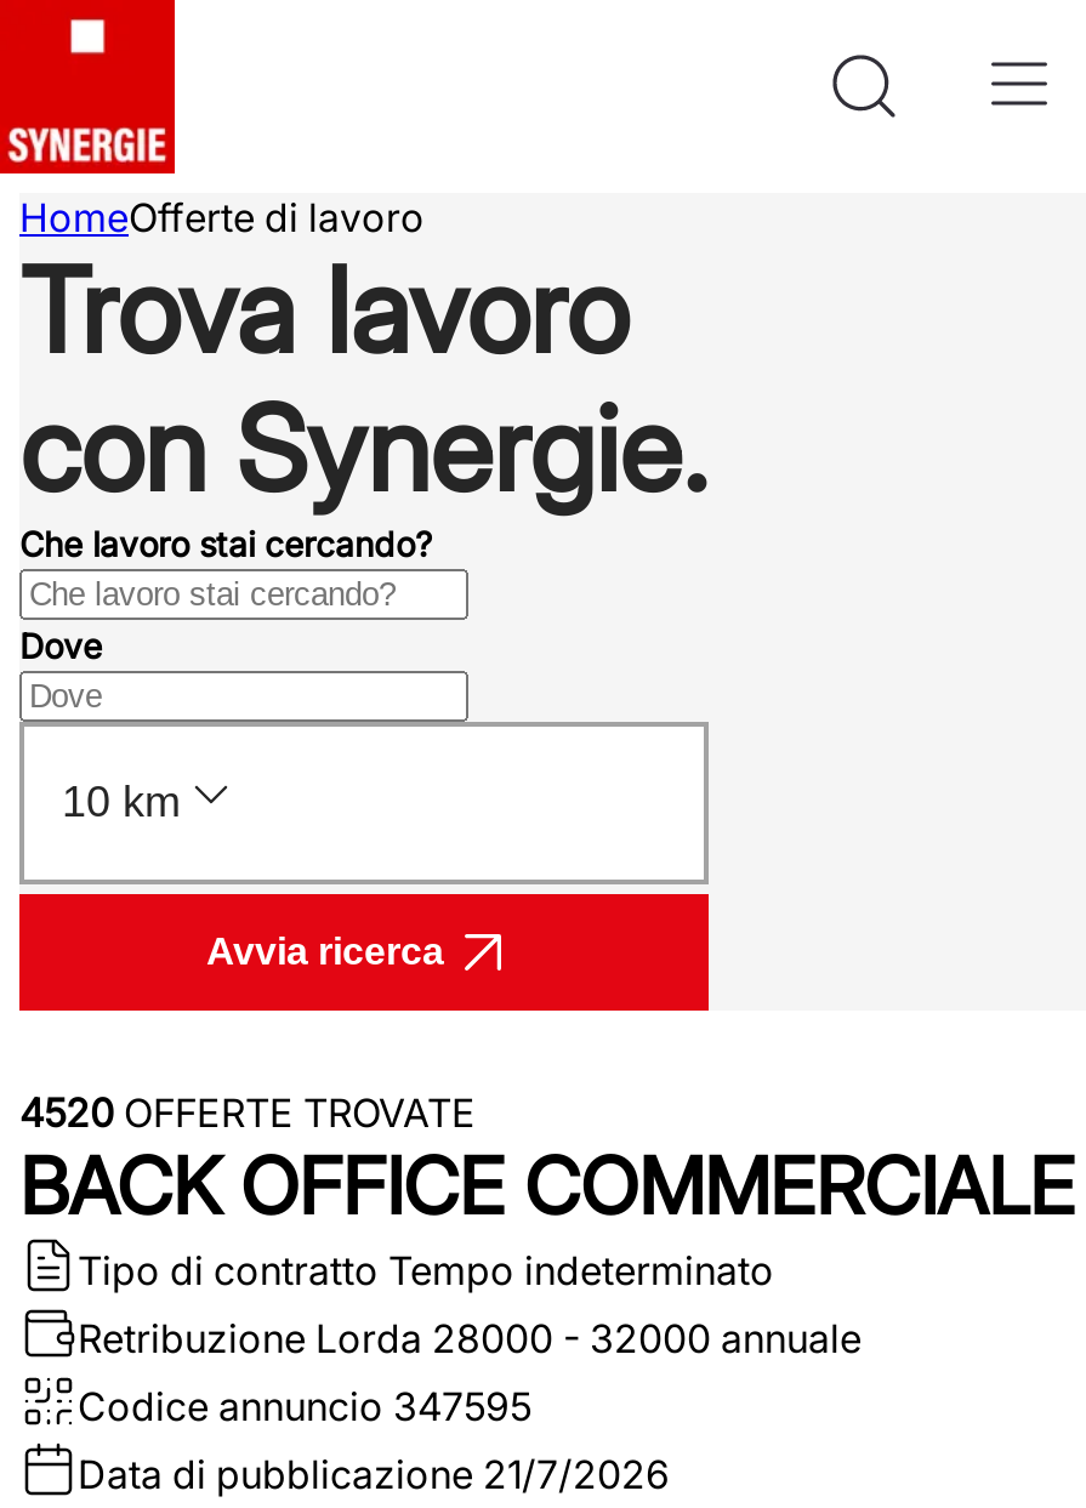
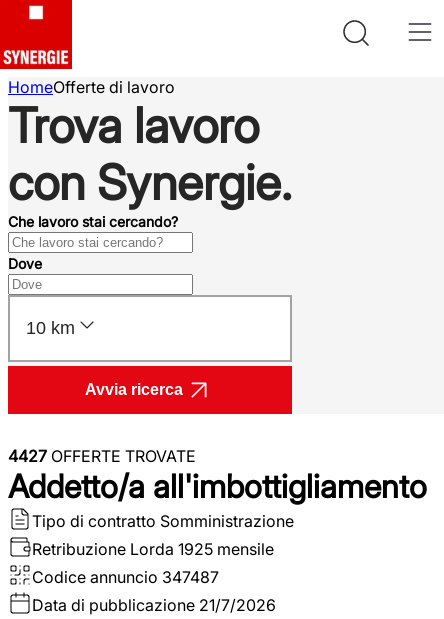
[19,1087,1075,1429] 4520 OFFERTE TROVATE | BACK OFFICE COMMERCIALE | Tipo di contratto Tempo indeterminato | Retribuzione Lorda 28000 - 32000 annuale | Codice annuncio 347595 -> [8,446,427,587] 4427 OFFERTE TROVATE | Addetto/a all'imbottigliamento | Tipo di contratto Somministrazione | Retribuzione Lorda 1925 mensile | Codice annuncio 347487

